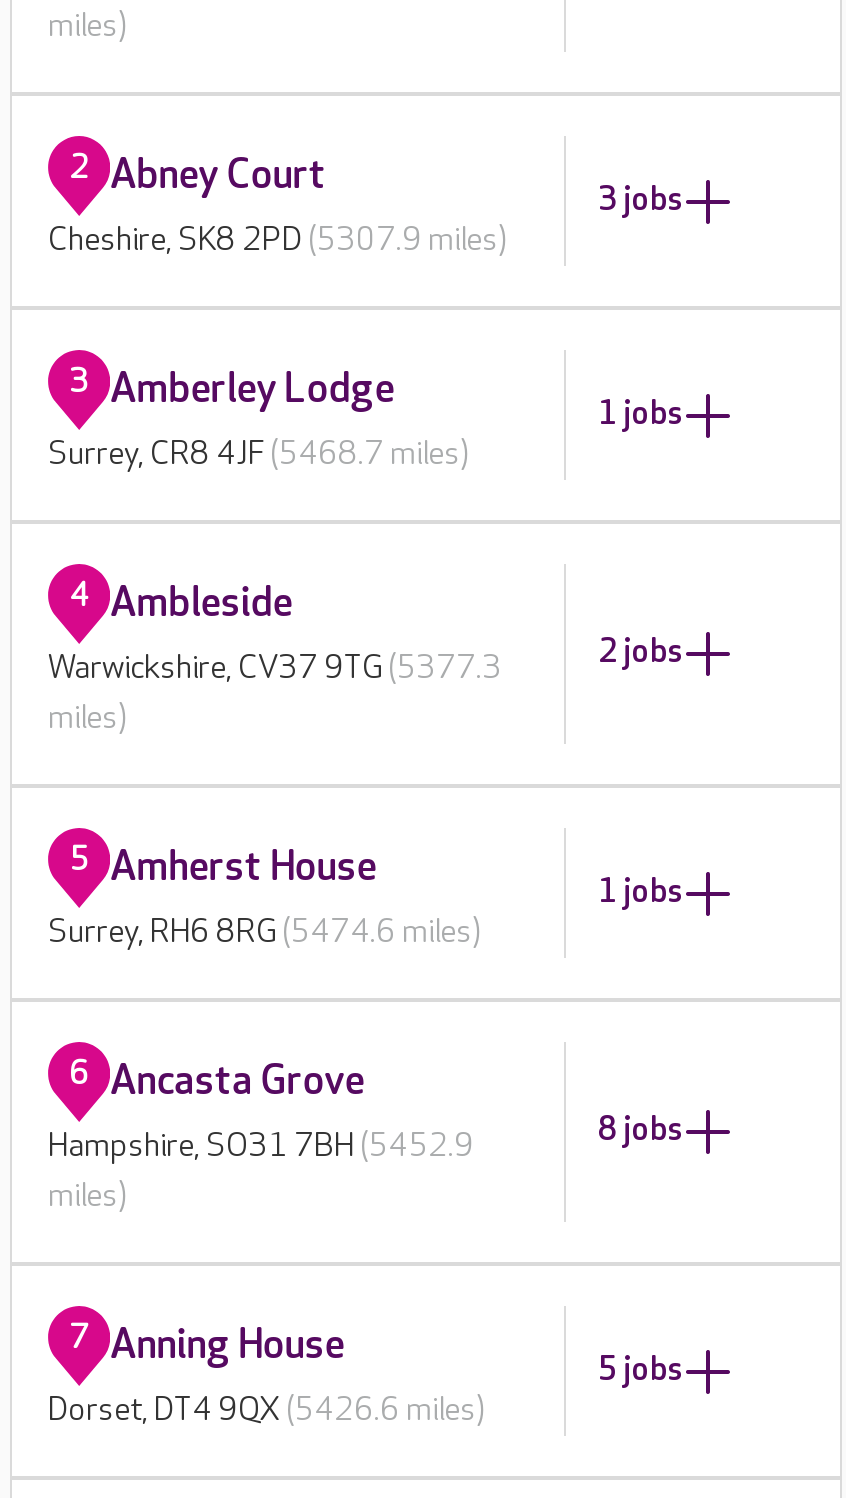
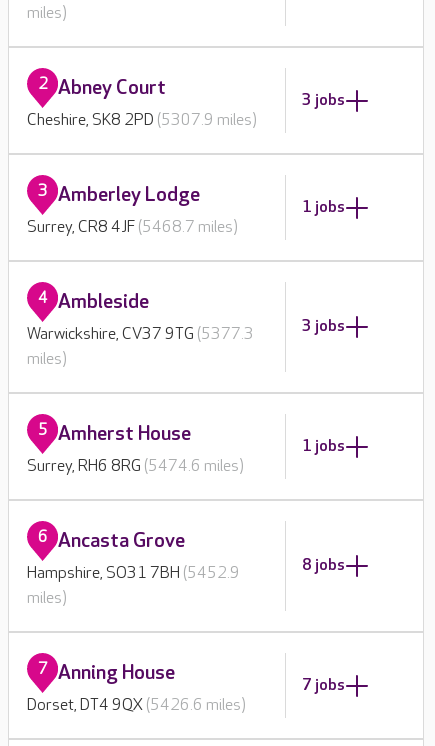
[598,634,684,672] 2 jobs -> [302,317,345,336] 3 jobs
[598,1351,684,1389] 5 jobs -> [302,675,345,694] 7 jobs

